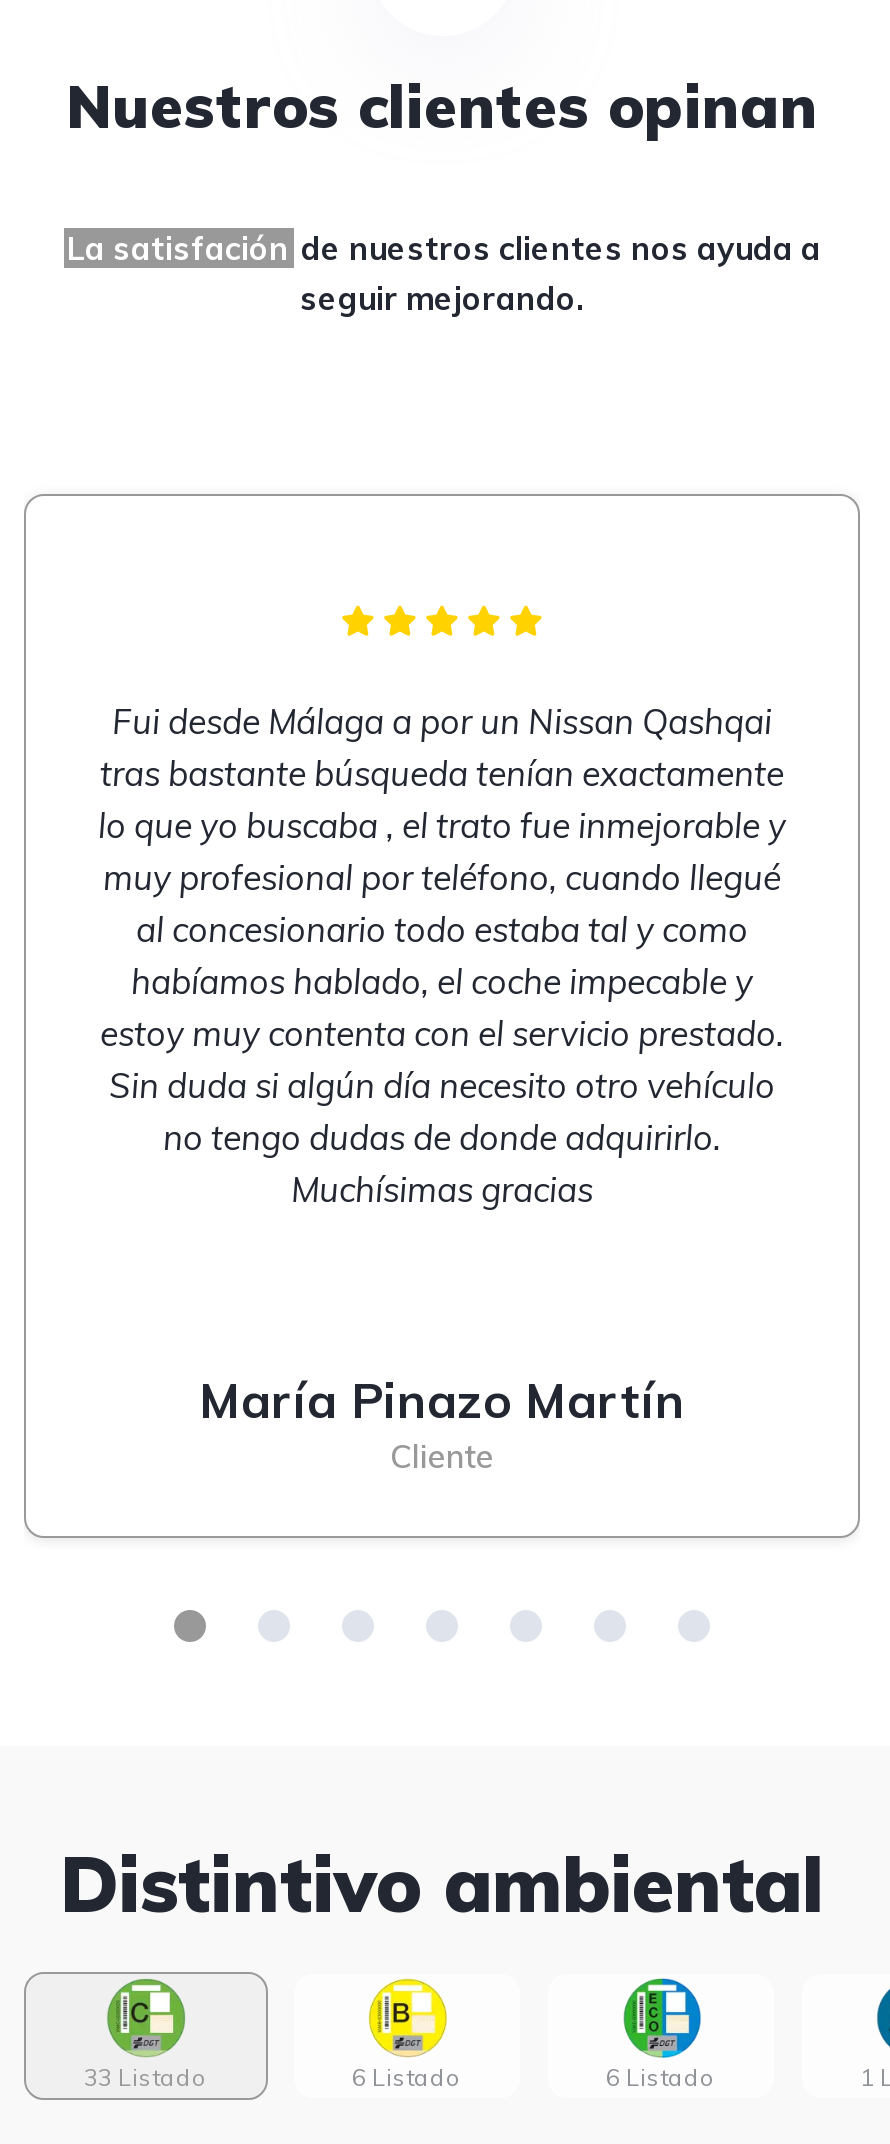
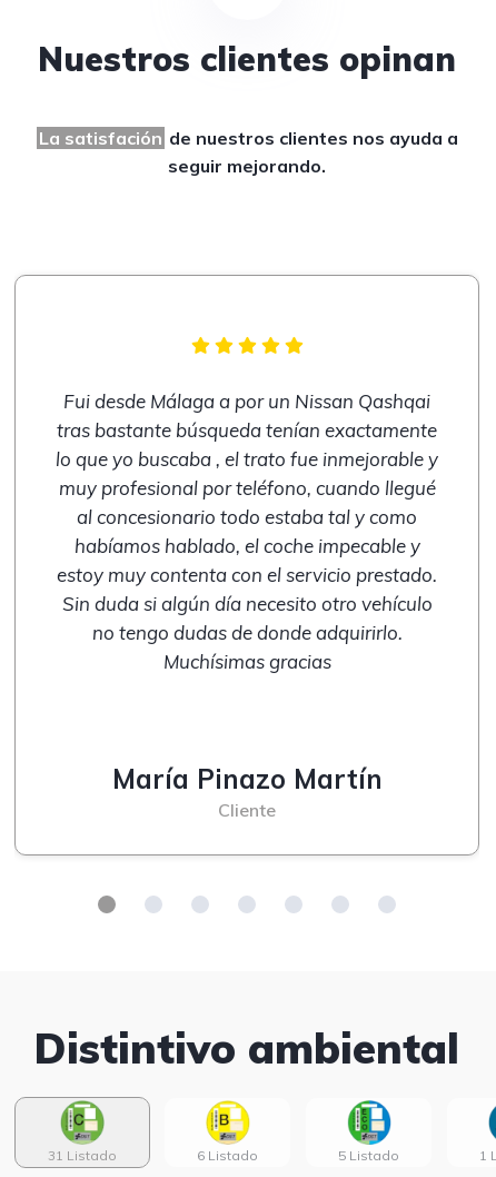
[84,2062,208,2092] 33 Listado -> [48,1147,117,1164] 31 Listado
[606,2062,716,2092] 6 Listado -> [338,1147,399,1164] 5 Listado

